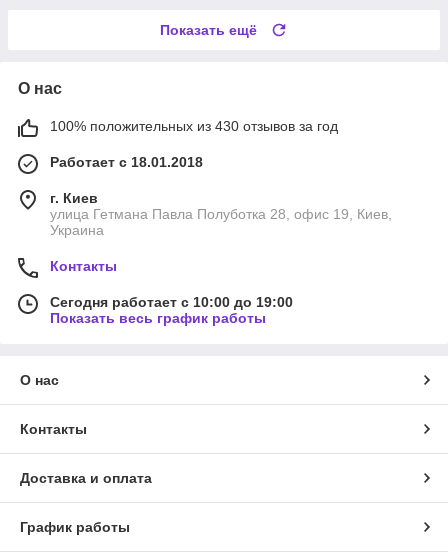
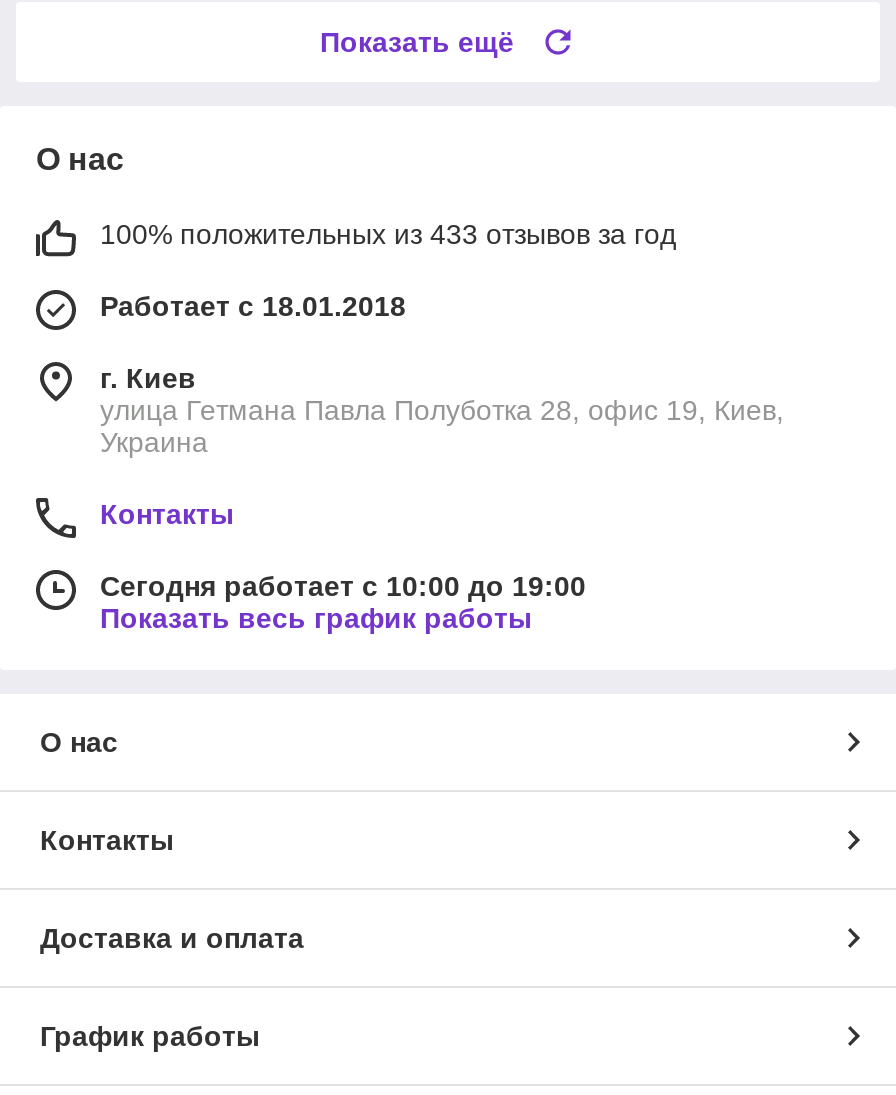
[50,118,338,134] 100% положительных из 430 отзывов за год -> [100,218,676,250] 100% положительных из 433 отзывов за год

